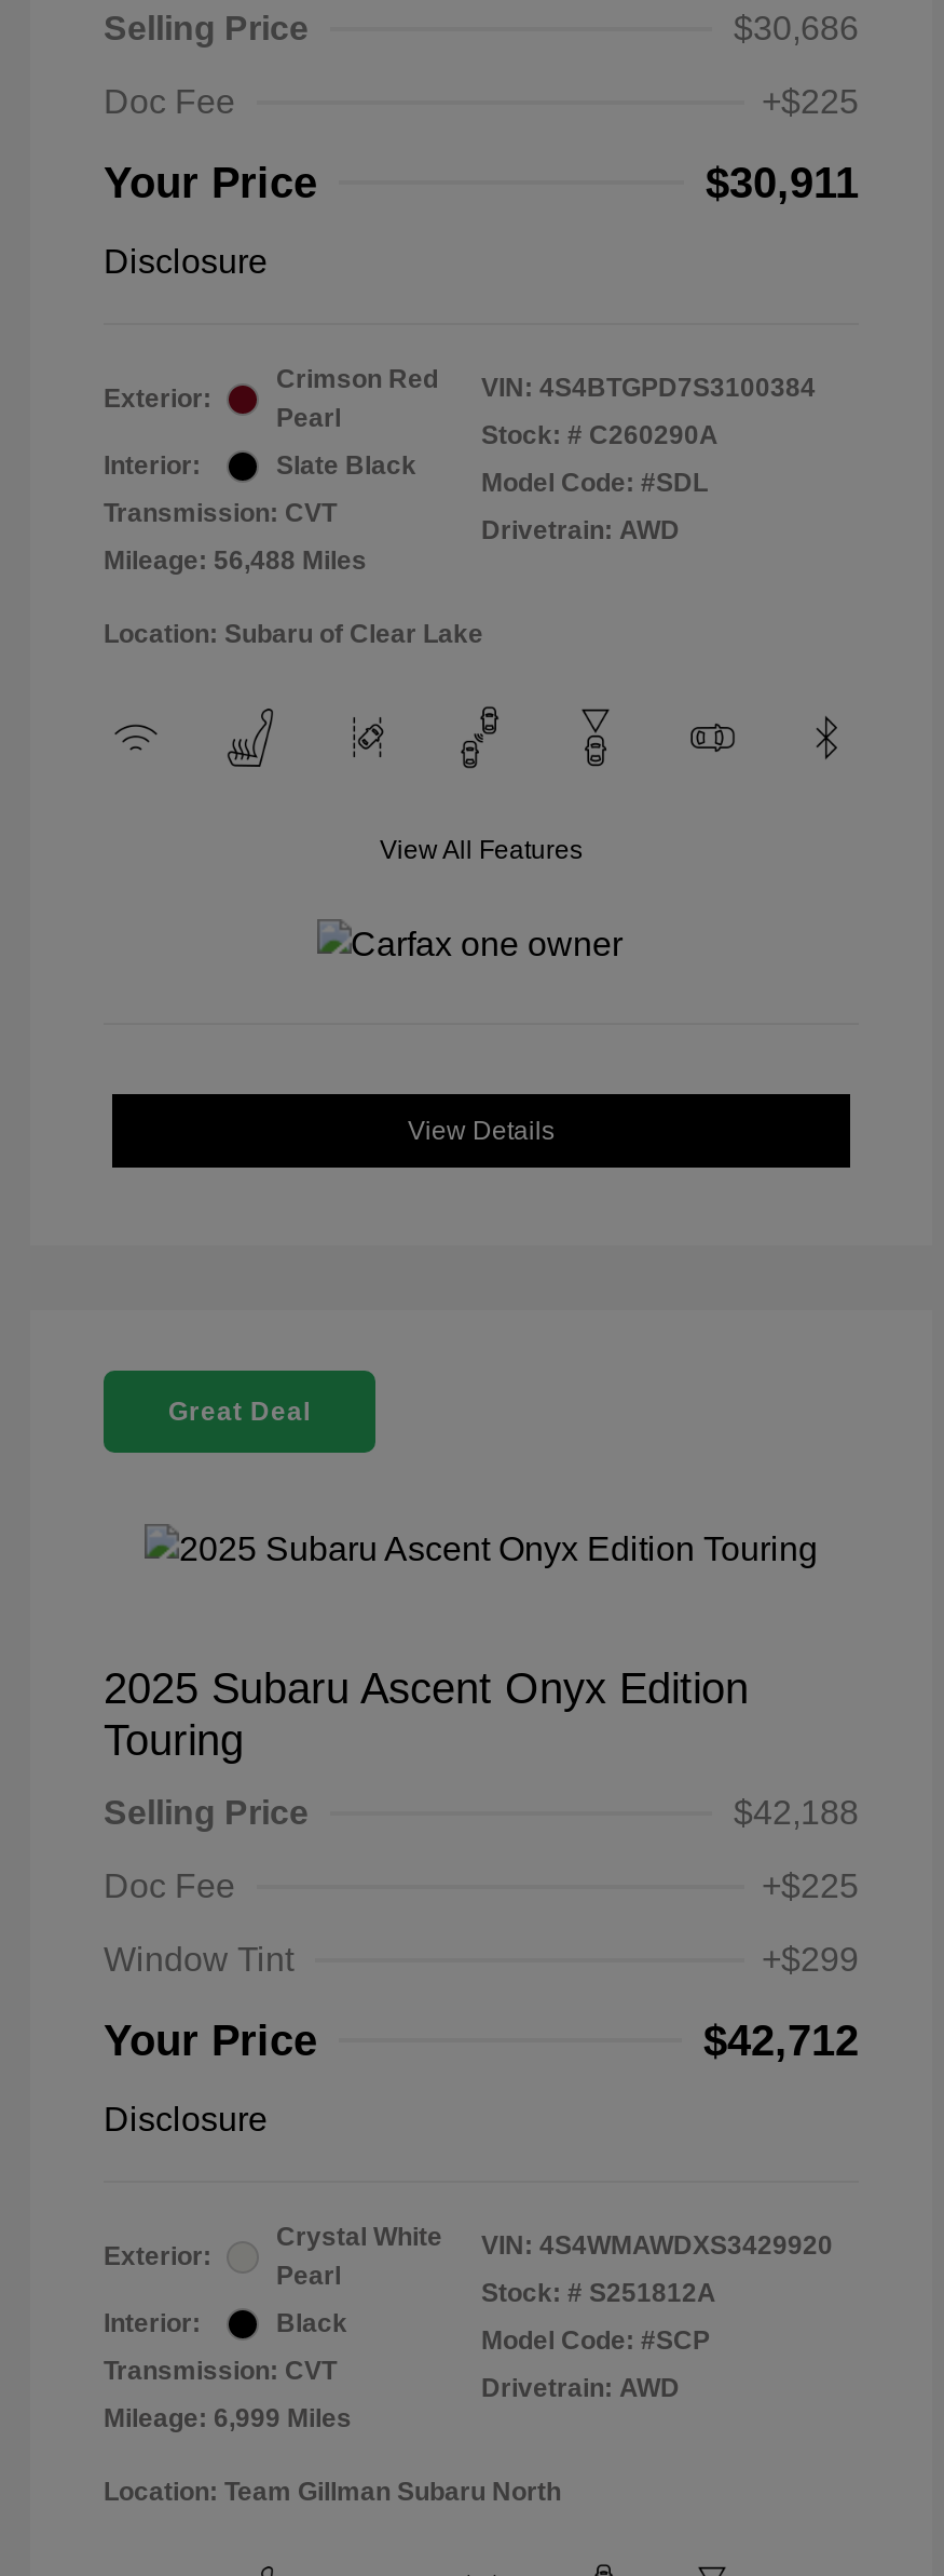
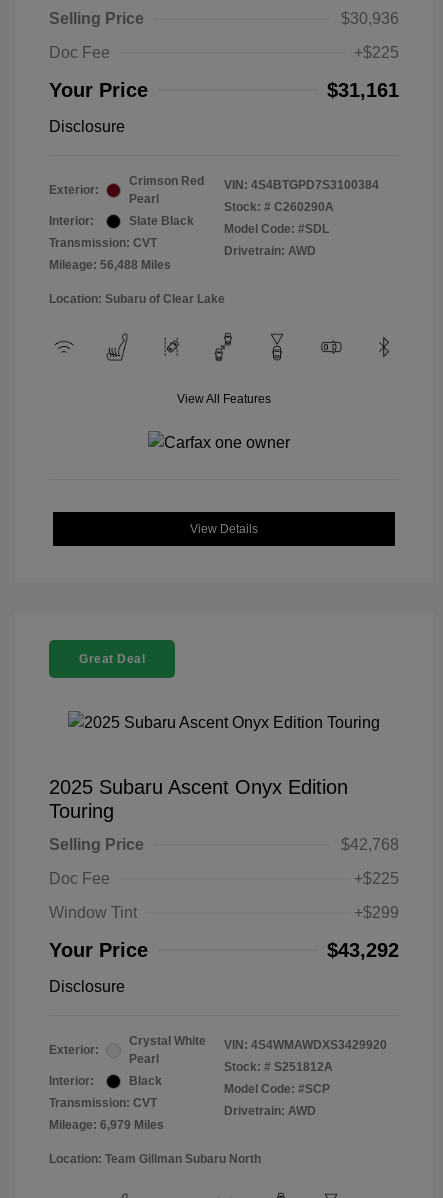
[734,10,859,47] $30,686 -> [341,10,399,27] $30,936
[706,159,859,207] $30,911 -> [327,79,399,101] $31,161
[734,1794,859,1831] $42,188 -> [341,836,399,853] $42,768
[703,2017,859,2064] $42,712 -> [327,939,399,961] $43,292
[104,2403,352,2433] Mileage: 6,999 Miles -> [49,1118,164,1132] Mileage: 6,979 Miles

